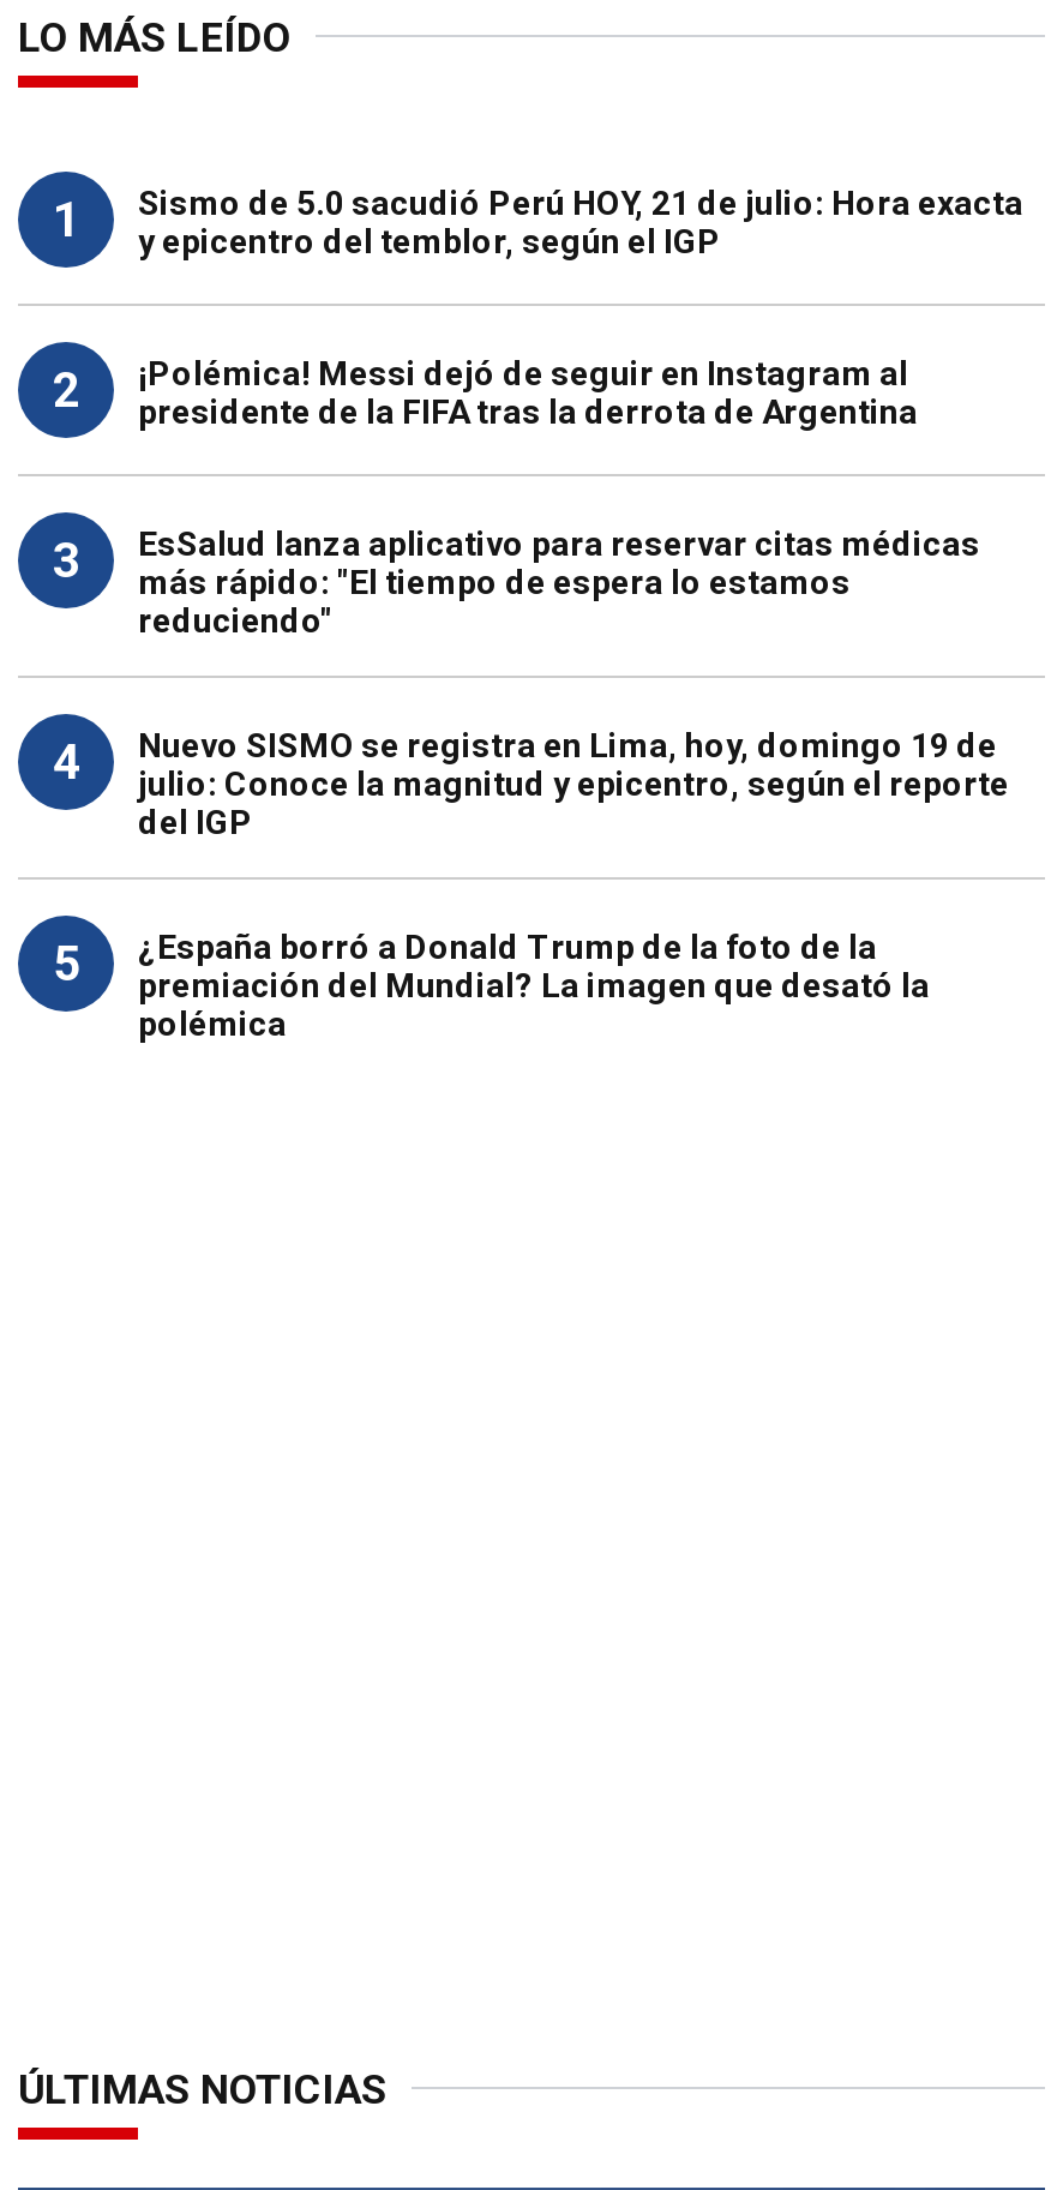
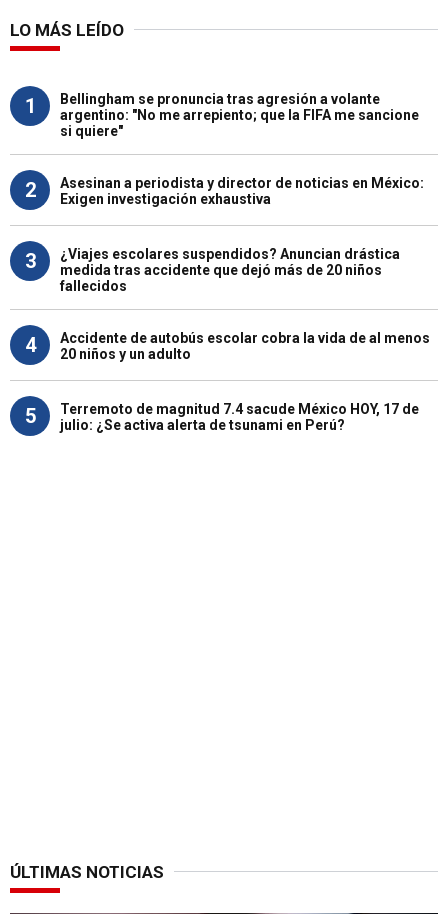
[138,183,1023,259] Sismo de 5.0 sacudió Perú HOY, 21 de julio: Hora exacta | y epicentro del temblor, según el IGP -> [60,91,419,139] Bellingham se pronuncia tras agresión a volante | argentino: "No me arrepiento; que la FIFA me sancione | si quiere"
[138,353,918,430] ¡Polémica! Messi dejó de seguir en Instagram al | presidente de la FIFA tras la derrota de Argentina -> [60,175,424,207] Asesinan a periodista y director de noticias en México: | Exigen investigación exhaustiva
[138,523,980,639] EsSalud lanza aplicativo para reservar citas médicas | más rápido: "El tiempo de espera lo estamos | reduciendo" -> [60,246,400,294] ¿Viajes escolares suspendidos? Anuncian drástica | medida tras accidente que dejó más de 20 niños | fallecidos
[138,725,1009,840] Nuevo SISMO se registra en Lima, hoy, domingo 19 de | julio: Conoce la magnitud y epicentro, según el reporte | del IGP -> [60,330,430,362] Accidente de autobús escolar cobra la vida de al menos | 20 niños y un adulto
[138,927,930,1042] ¿España borró a Donald Trump de la foto de la | premiación del Mundial? La imagen que desató la | polémica -> [60,401,419,433] Terremoto de magnitud 7.4 sacude México HOY, 17 de | julio: ¿Se activa alerta de tsunami en Perú?

